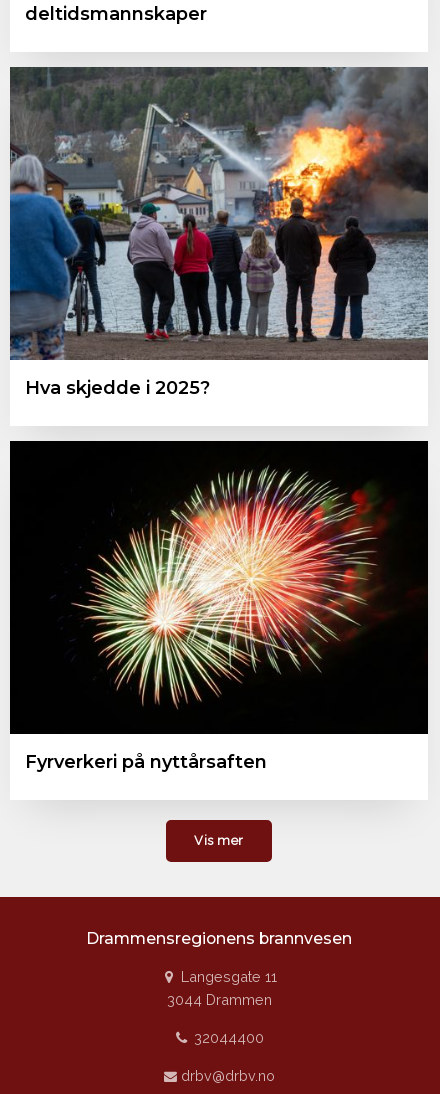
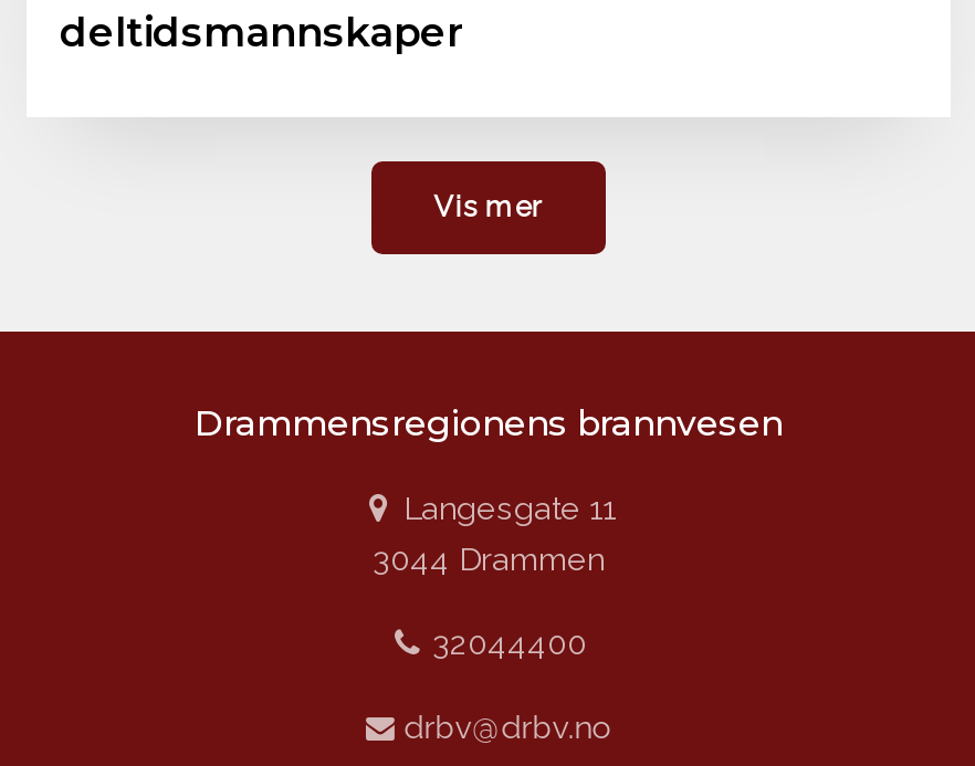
[9,66,429,399] [image] | Hva skjedde i 2025? -> none
[9,439,429,773] [image] | Fyrverkeri på nyttårsaften -> none

